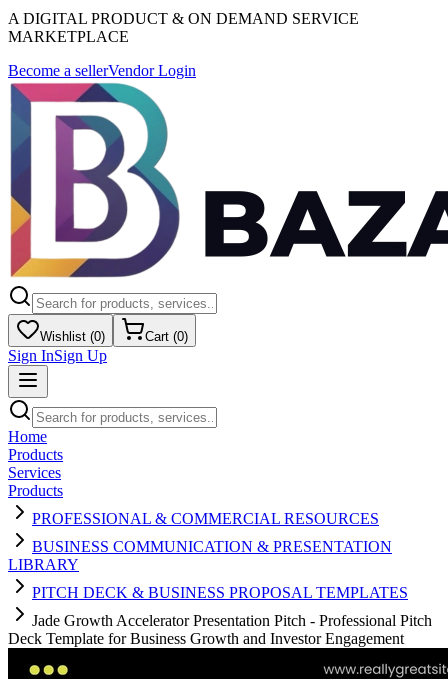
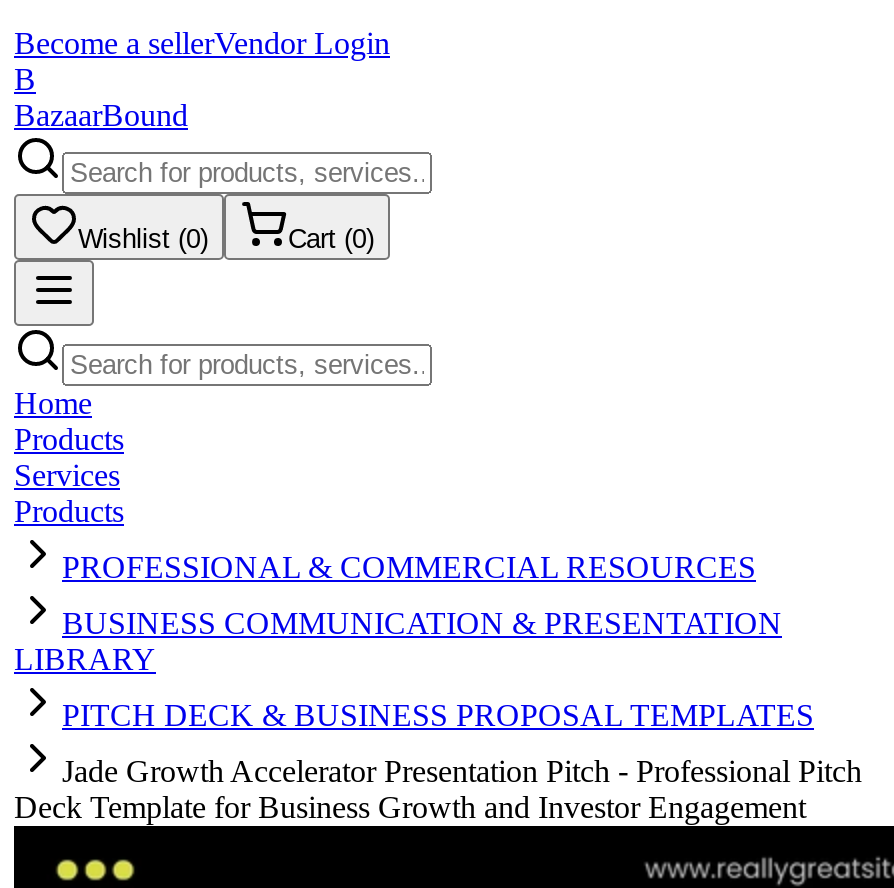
[8,10,359,45] A DIGITAL PRODUCT & ON DEMAND SERVICE | MARKETPLACE -> none
none -> [14,62,188,132] B | BazaarBound
[10,82,197,278] [image] -> none
[204,190,445,258] [image] -> none
[8,347,107,364] Sign InSign Up -> none

